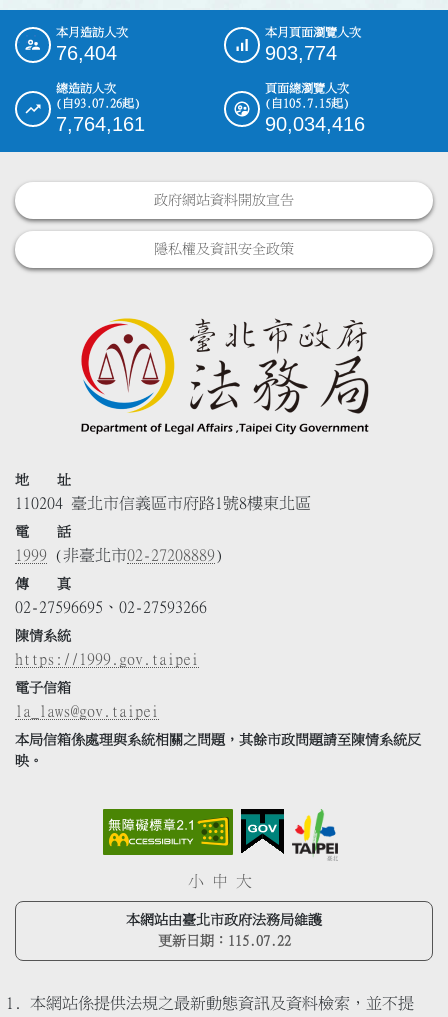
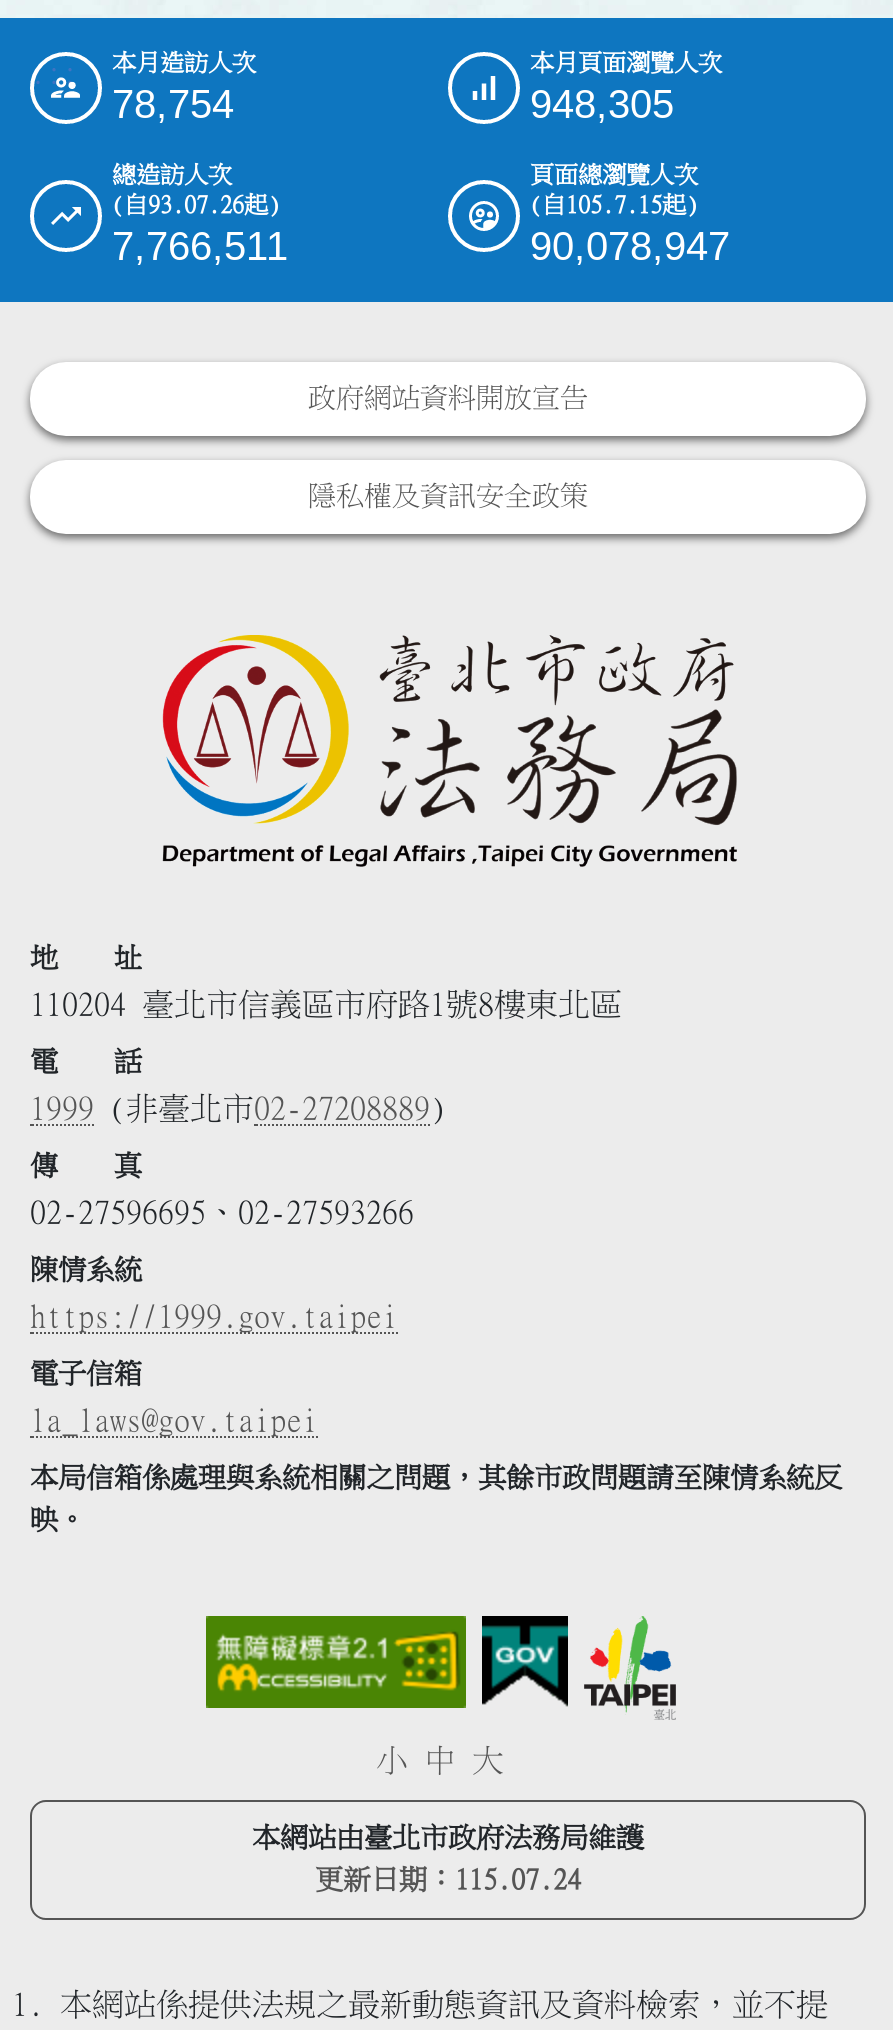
[56,42,117,64] 76,404 -> [112,82,234,126] 78,754
[265,42,337,64] 903,774 -> [530,82,674,126] 948,305
[56,113,145,135] 7,764,161 -> [112,224,288,268] 7,766,511
[265,113,365,135] 90,034,416 -> [530,224,730,268] 90,078,947
[157,934,290,948] 更新日期：115.07.22 -> [315,1866,581,1894] 更新日期：115.07.24

